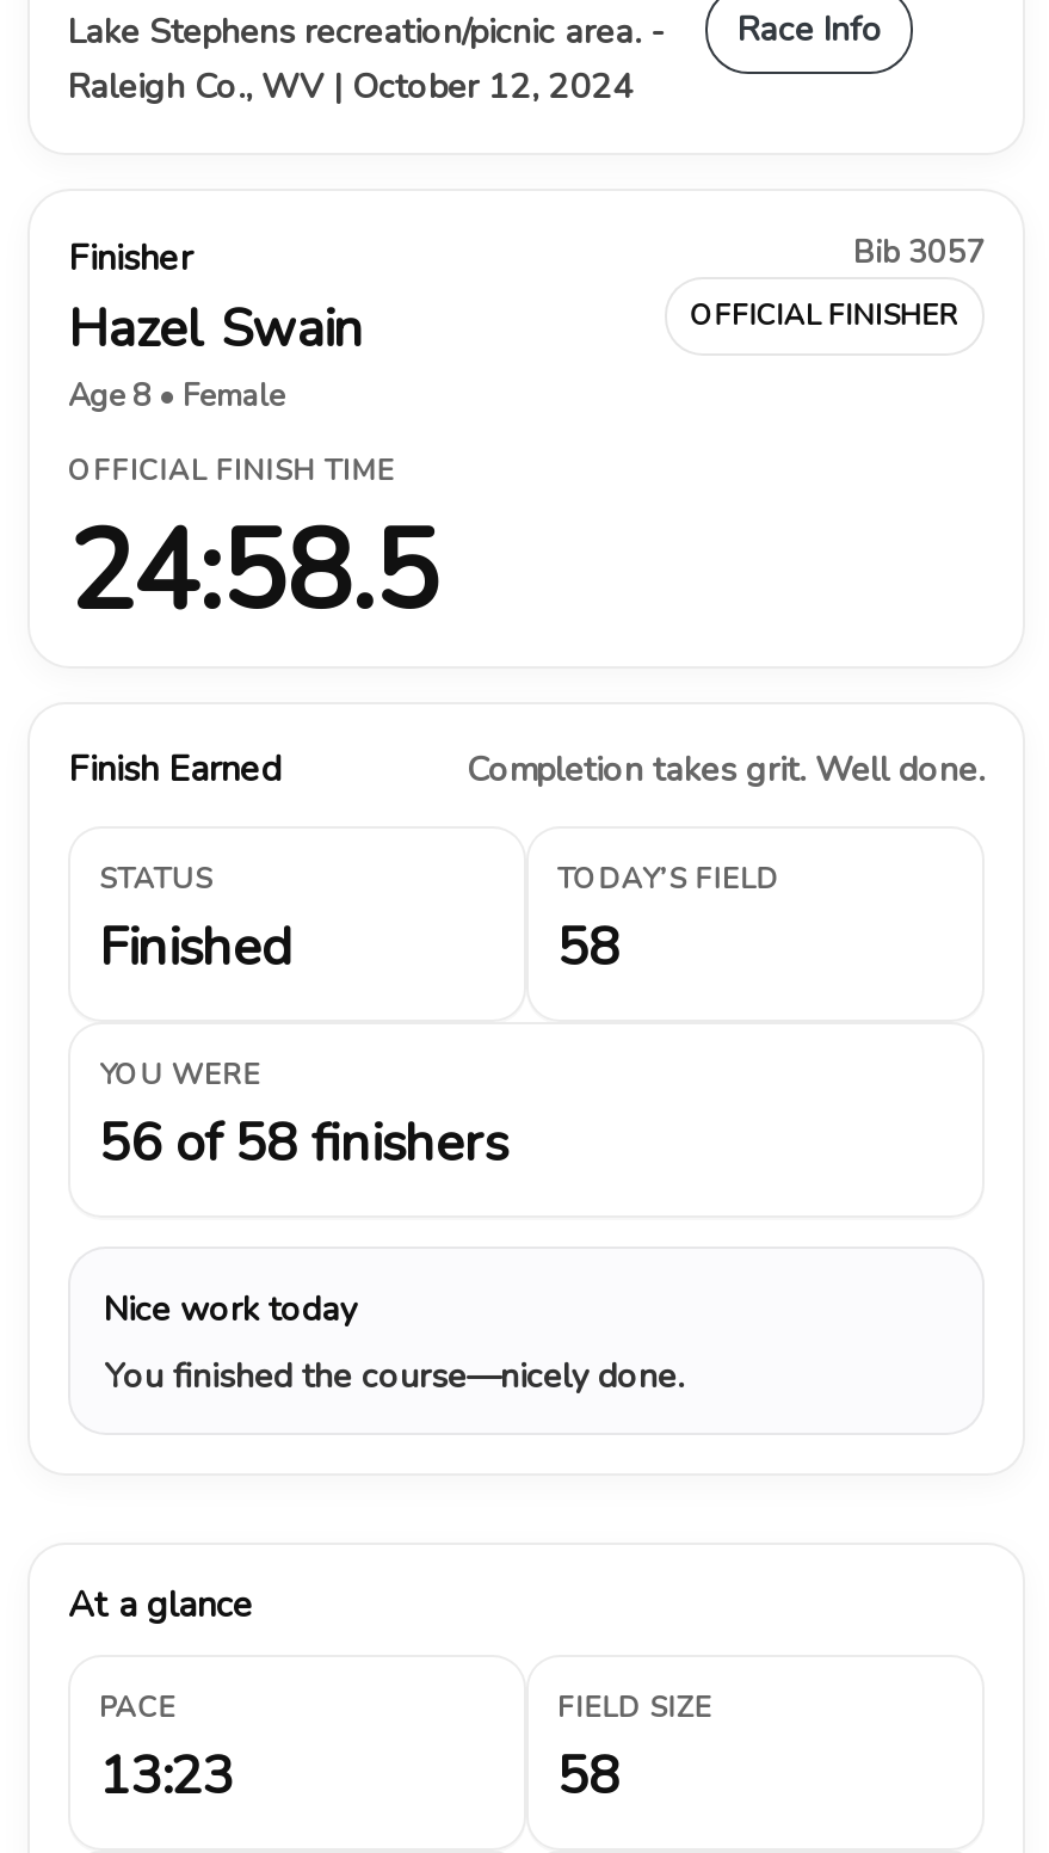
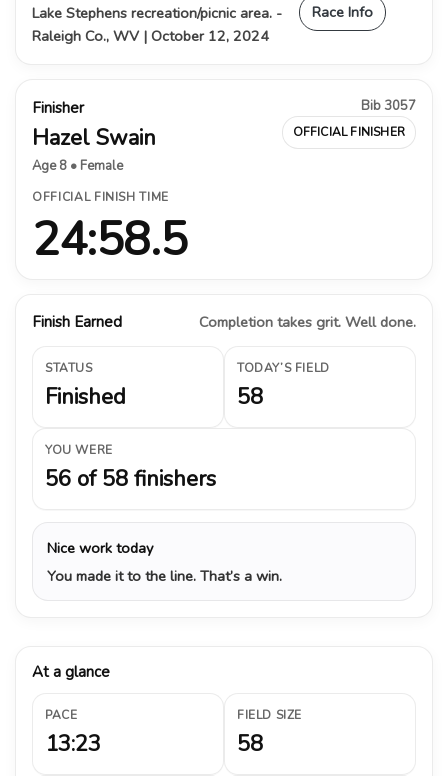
[104,1351,684,1399] You finished the course—nicely done. -> [47,566,282,586] You made it to the line. That’s a win.

